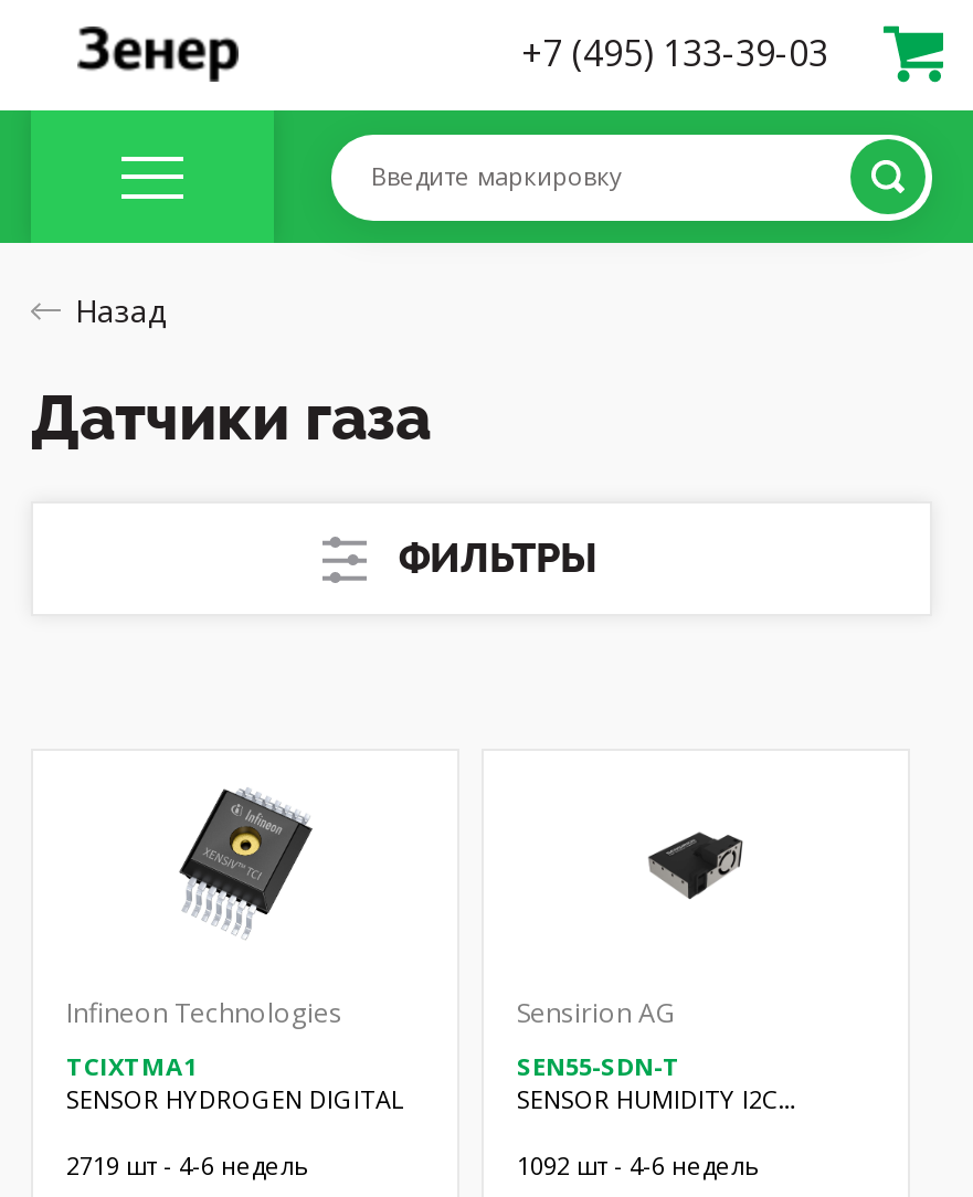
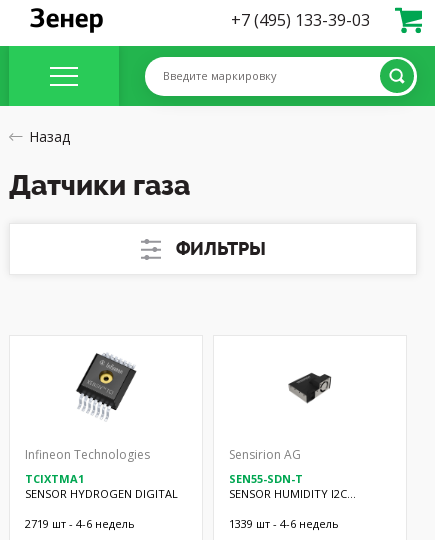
[517,1148,760,1182] 1092 шт - 4-6 недель -> [229,516,339,531] 1339 шт - 4-6 недель

